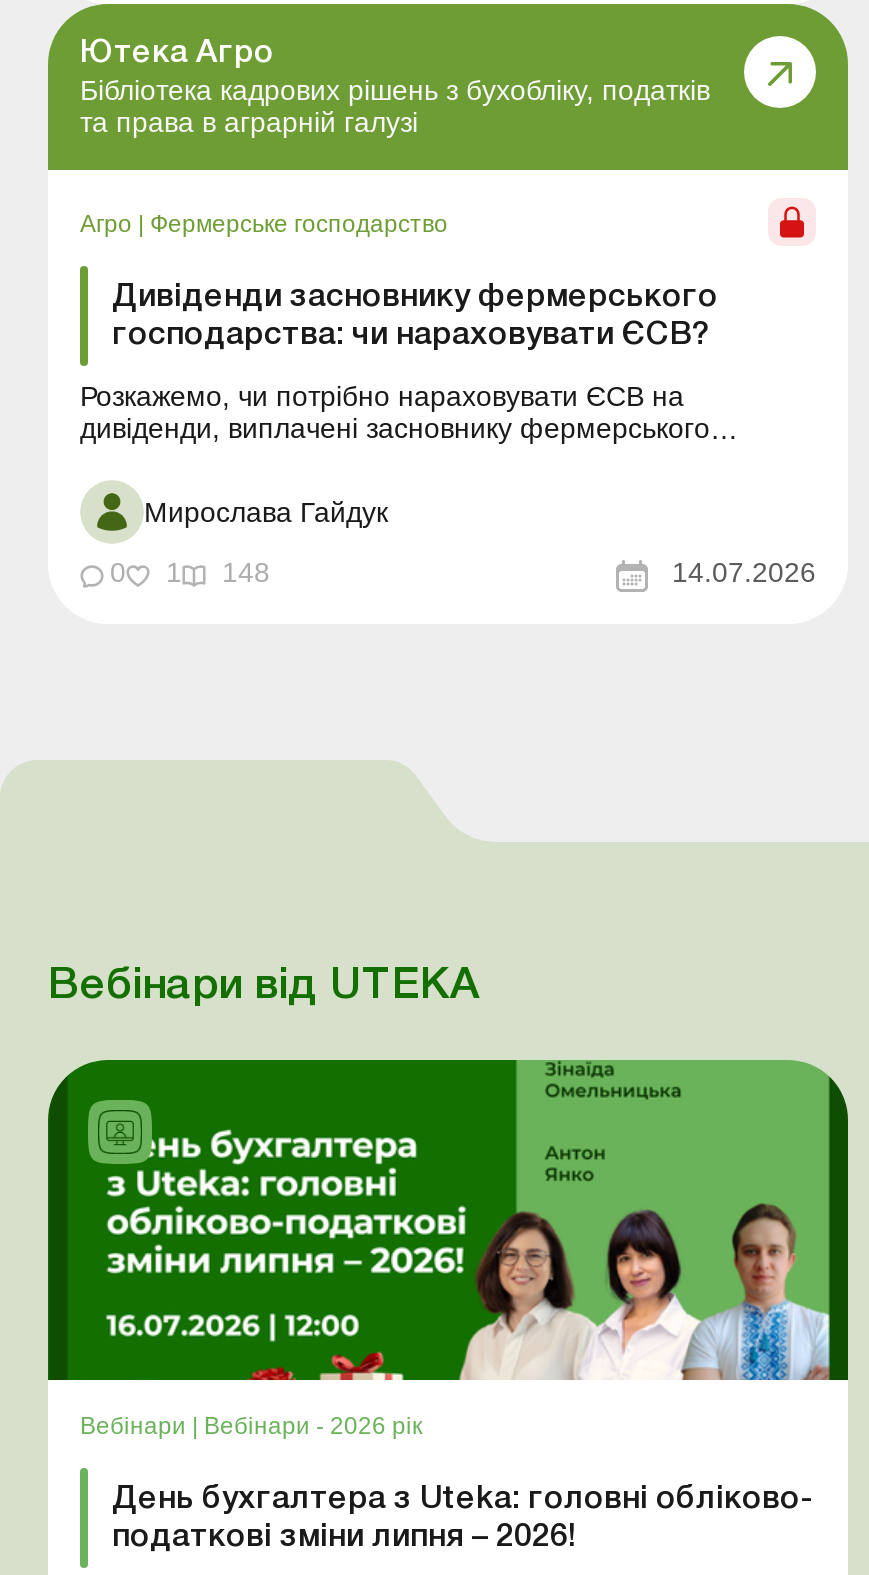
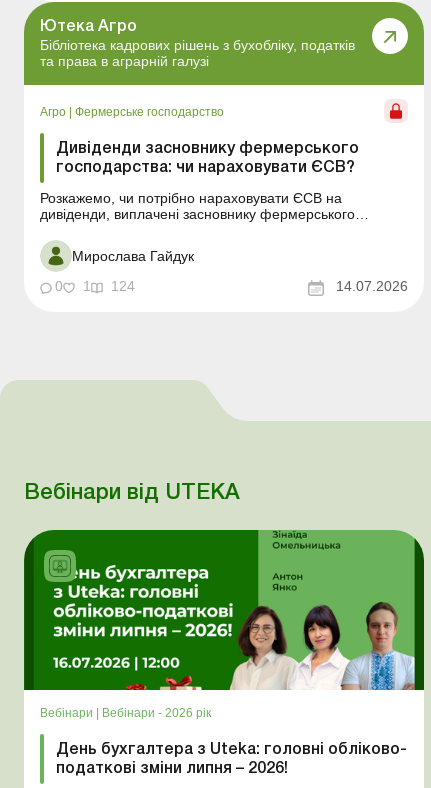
[222,557,270,589] 148 -> [111,278,135,294] 124

